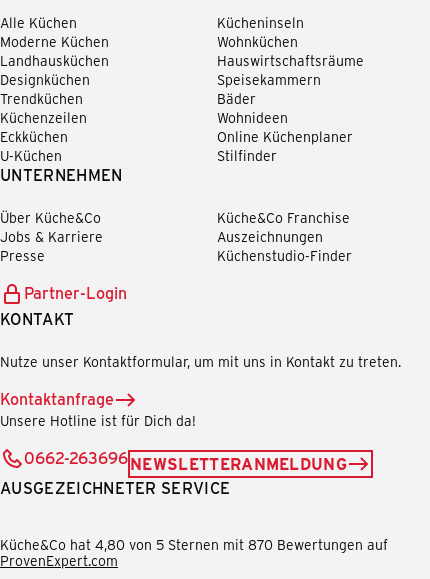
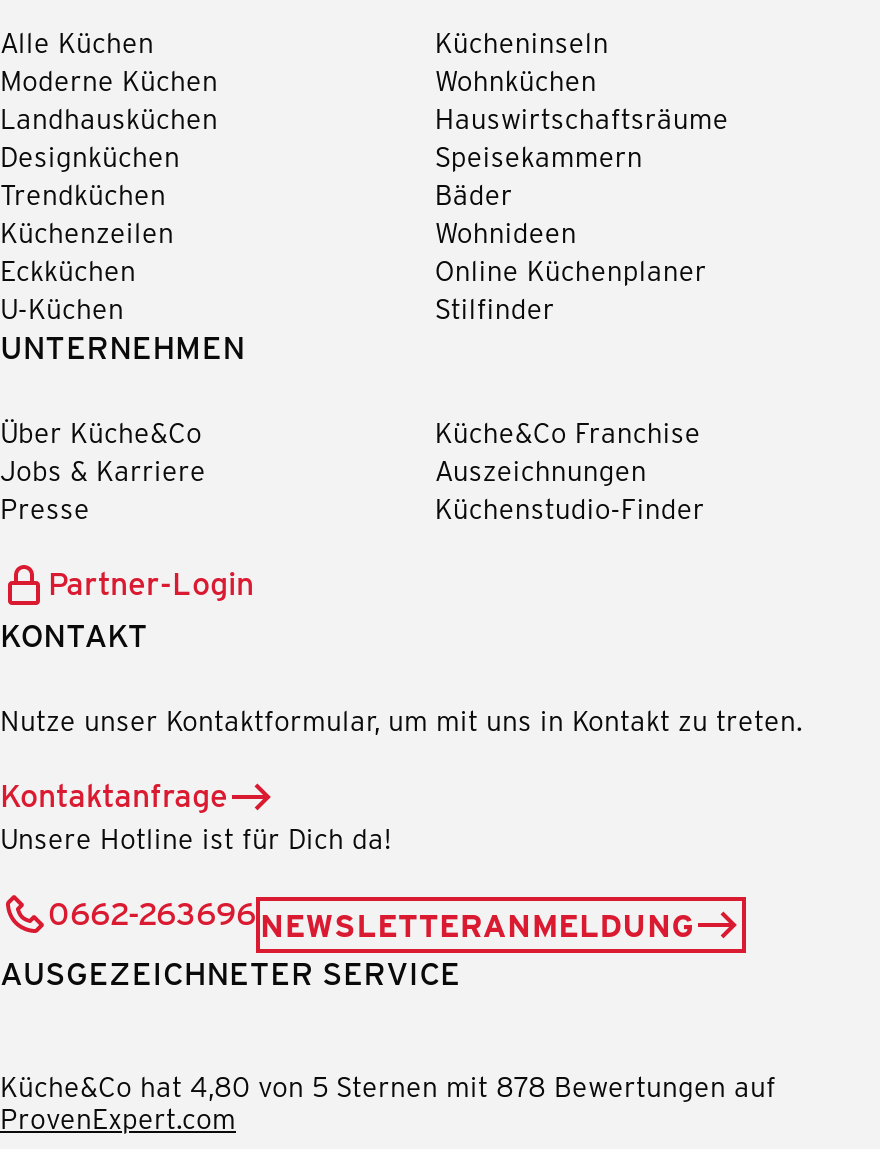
[0,535,388,554] Küche&Co hat 4,80 von 5 Sternen mit 870 Bewertungen auf -> [0,1067,776,1105] Küche&Co hat 4,80 von 5 Sternen mit 878 Bewertungen auf

